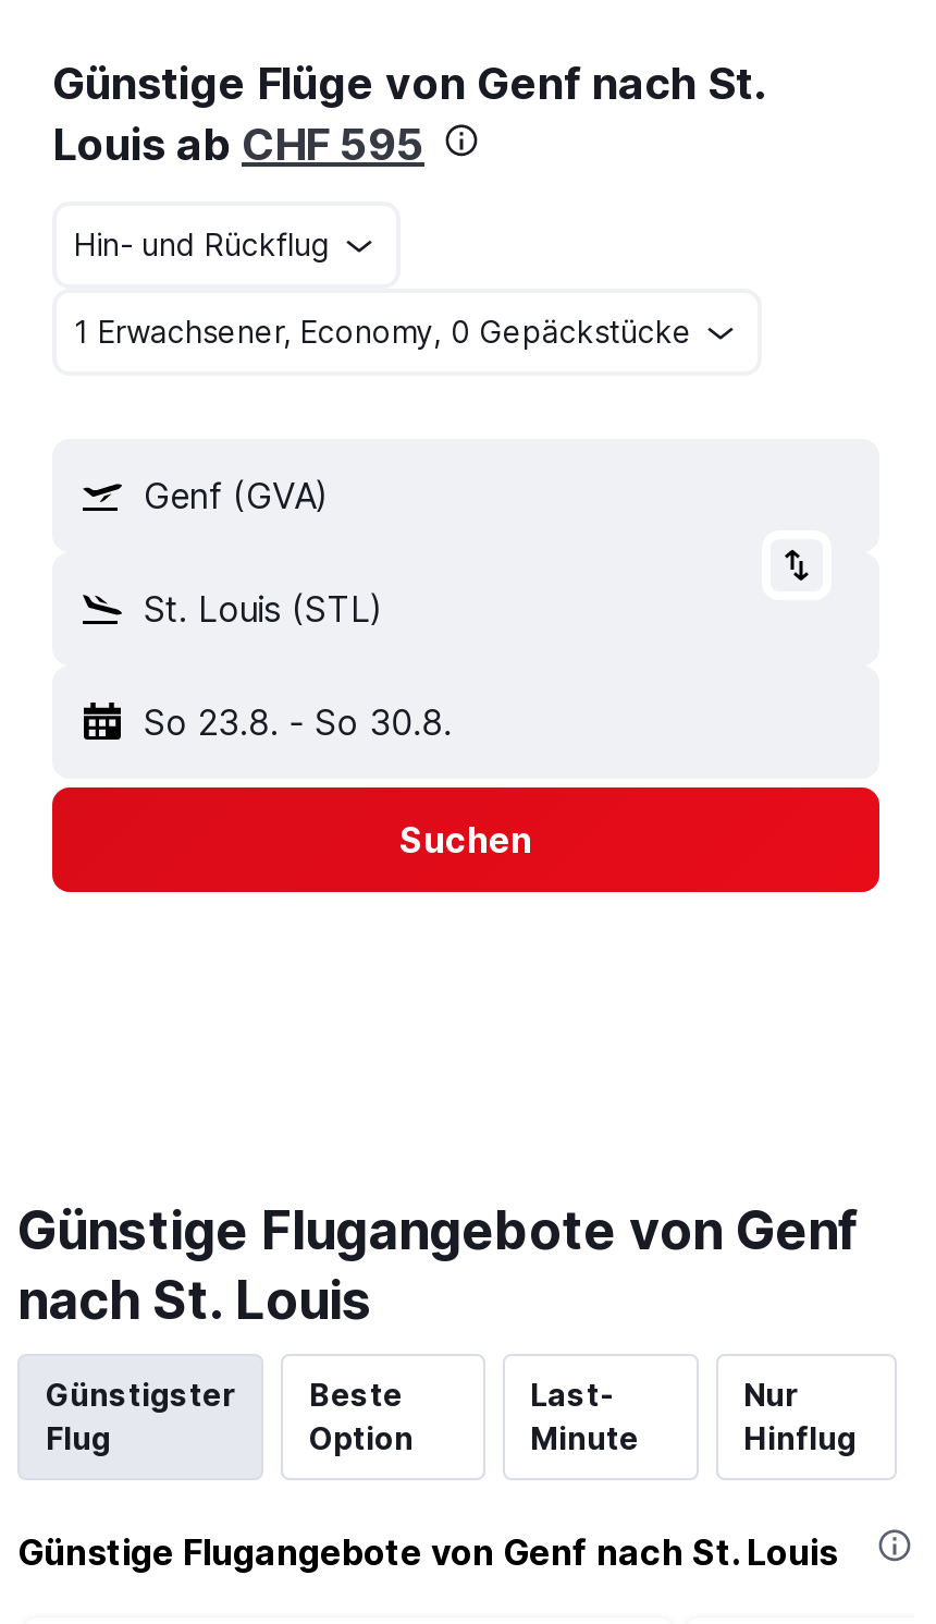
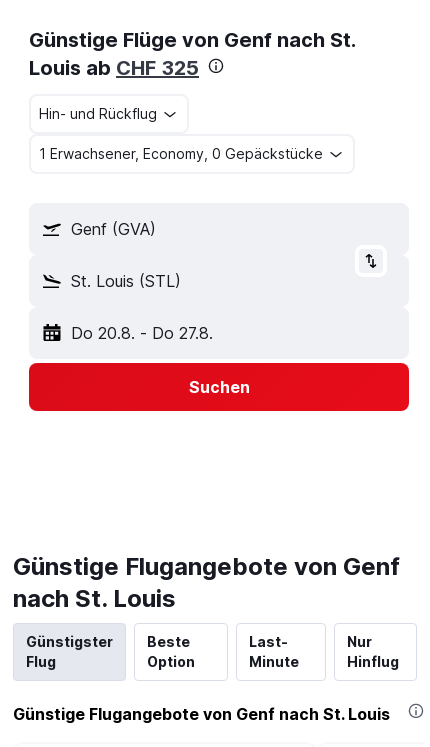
[52,119,424,171] Louis ab CHF 595 -> [29,56,199,80] Louis ab CHF 325
[144,700,452,744] So 23.8. - So 30.8. -> [71,323,213,343] Do 20.8. - Do 27.8.

